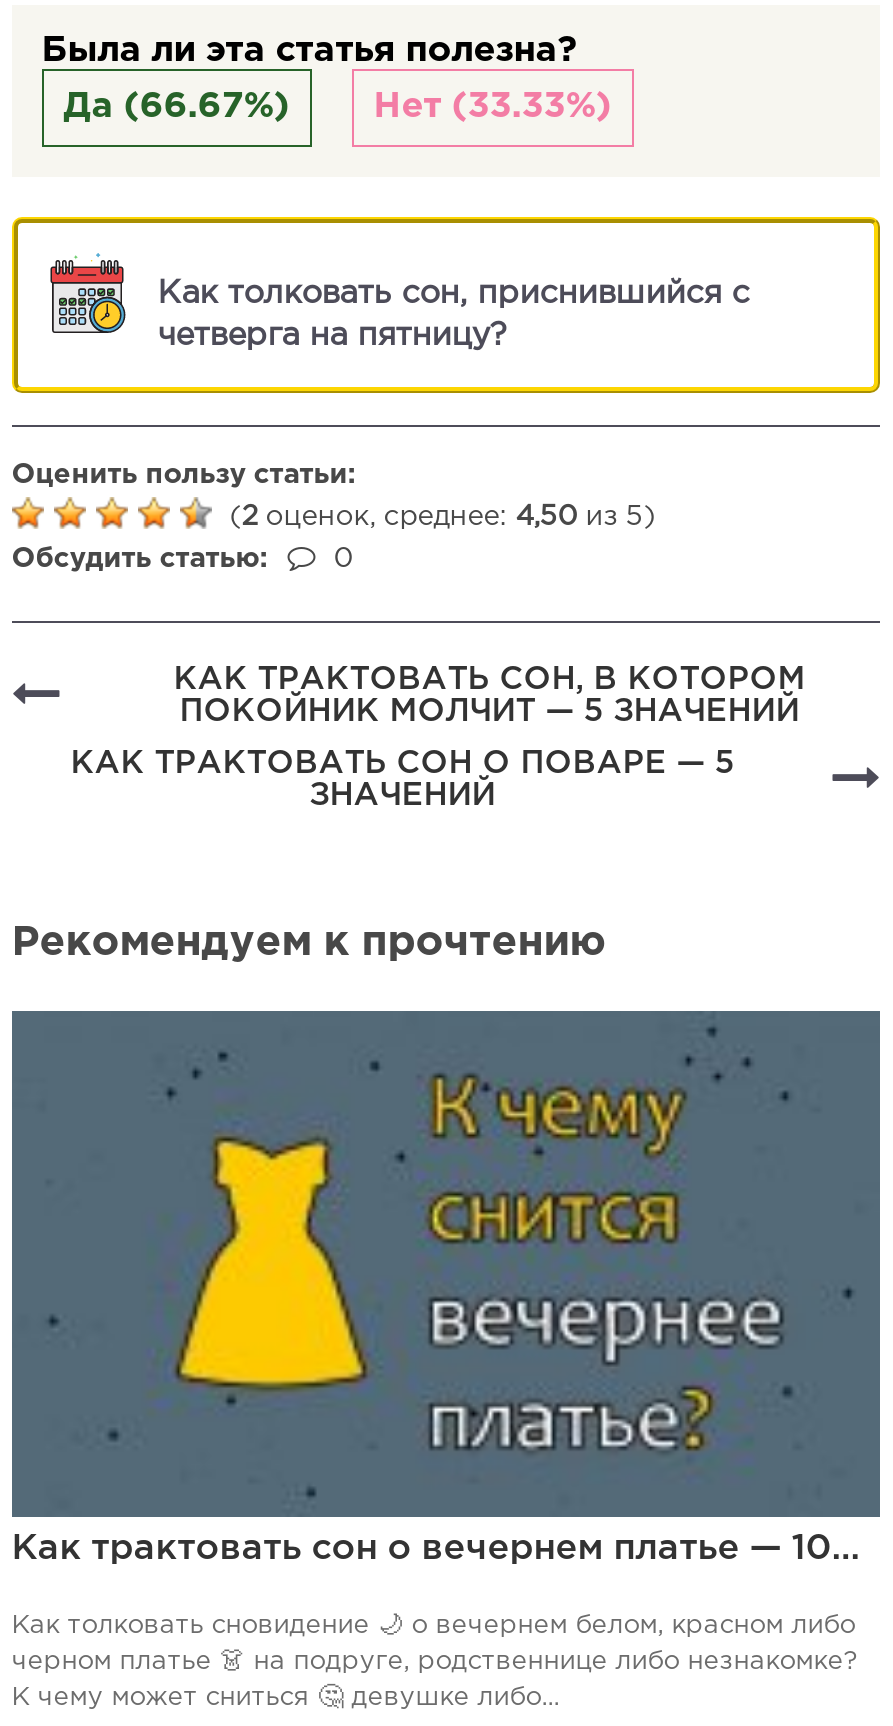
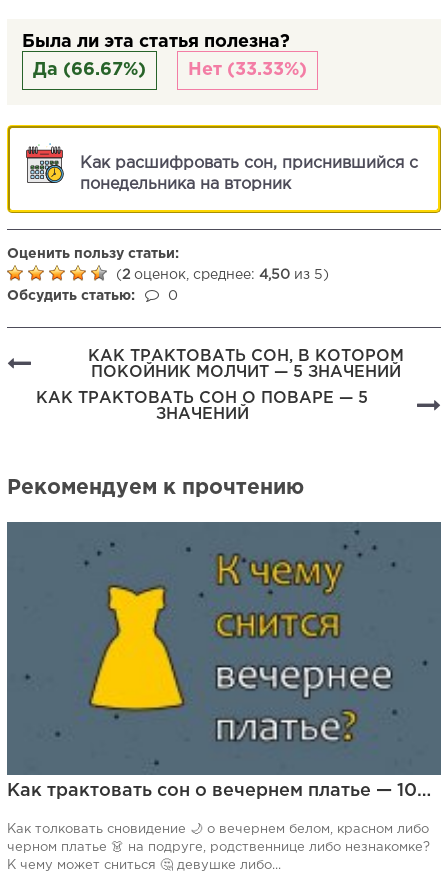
[157,280,749,310] Как толковать сон, приснившийся с -> [80,156,418,171] Как расшифровать сон, приснившийся с
[157,322,507,352] четверга на пятницу? -> [80,177,291,192] понедельника на вторник

